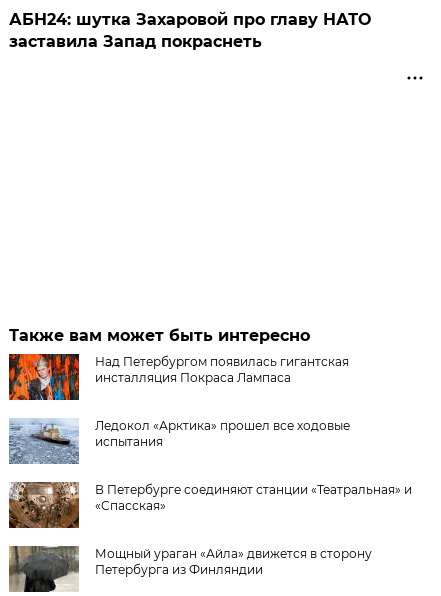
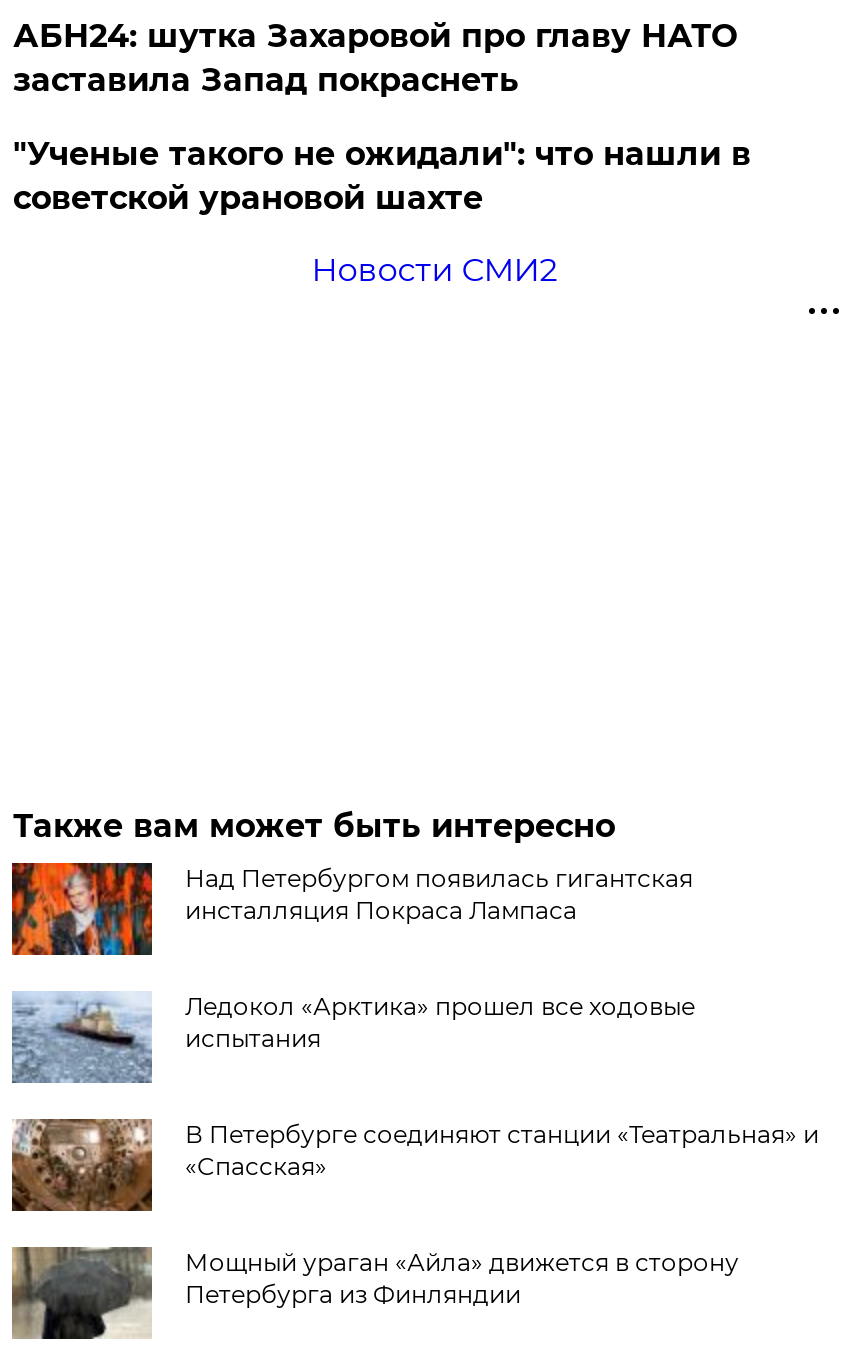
none -> [13,135,751,289] "Ученые такого не ожидали": что нашли в | советской урановой шахте | Новости СМИ2

